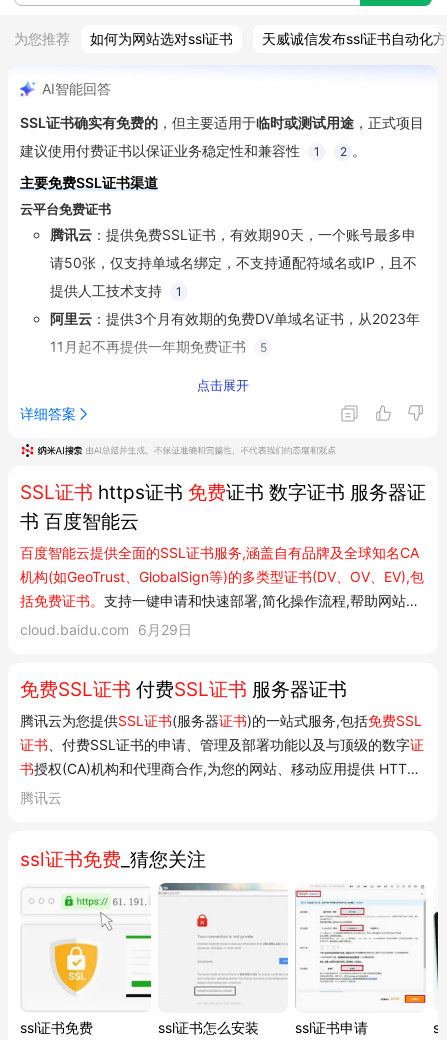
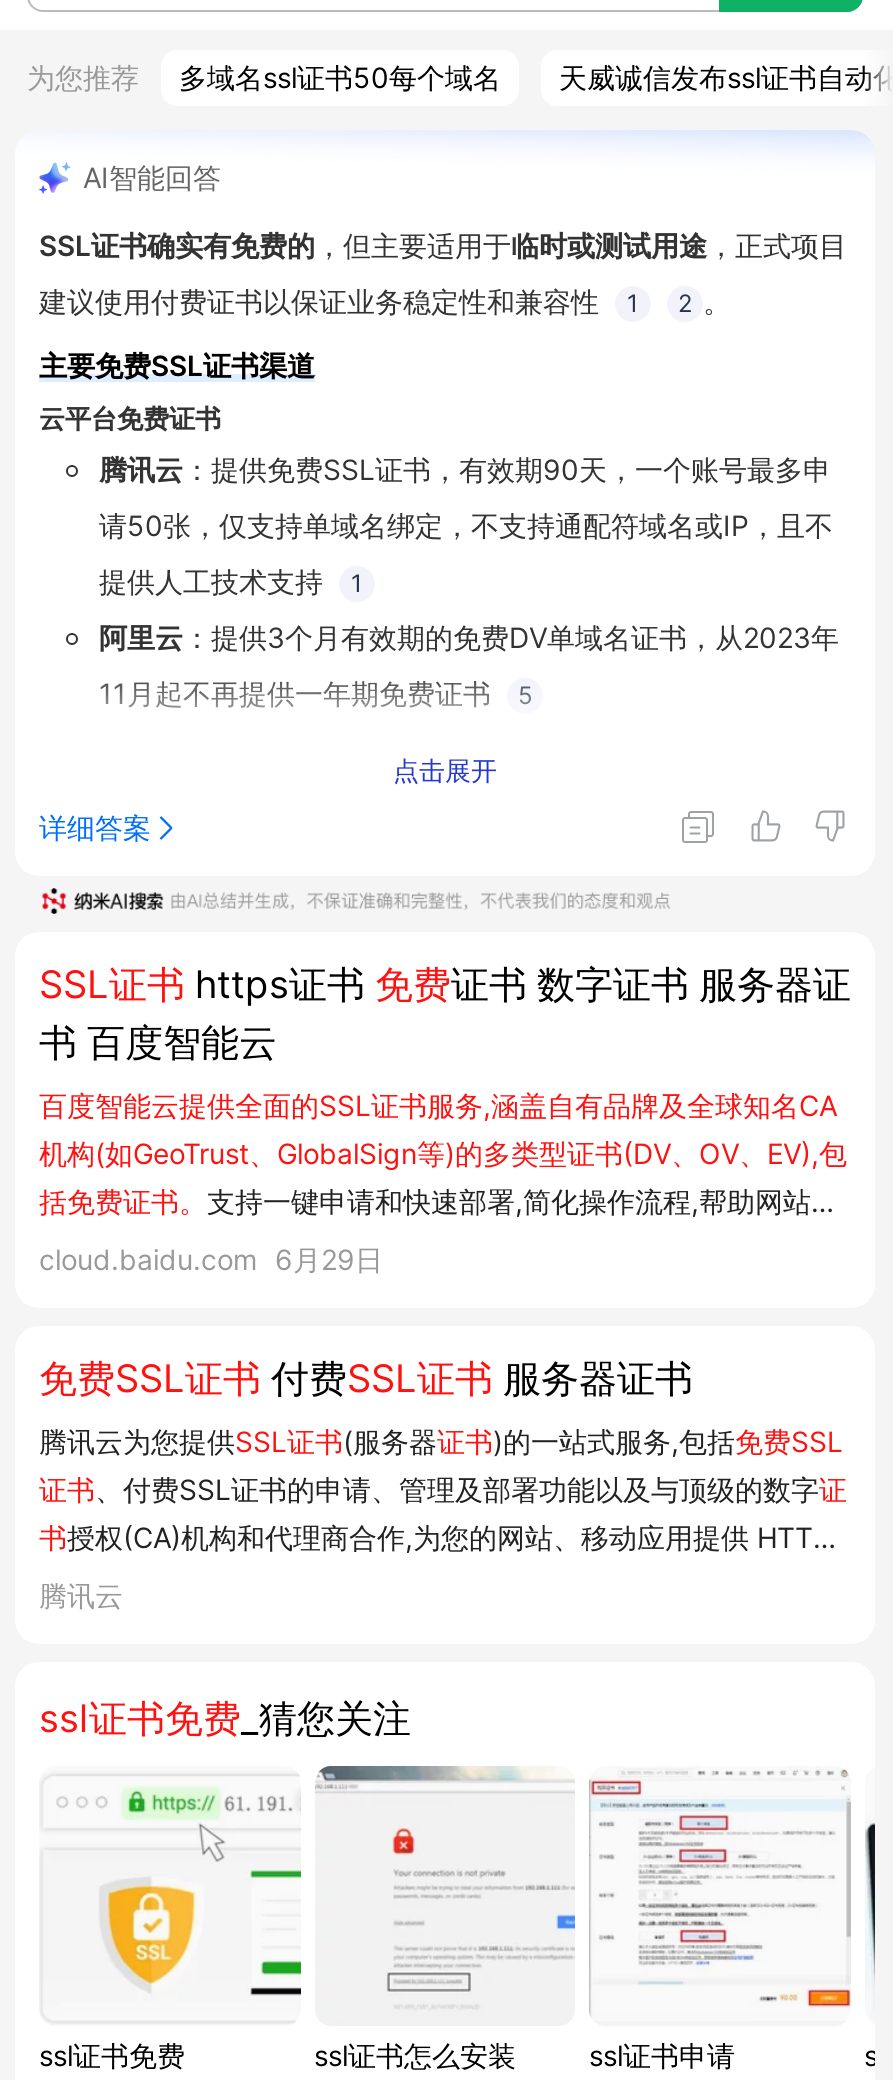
[90,30,233,47] 如何为网站选对ssl证书 -> [179,60,501,94] 多域名ssl证书50每个域名

